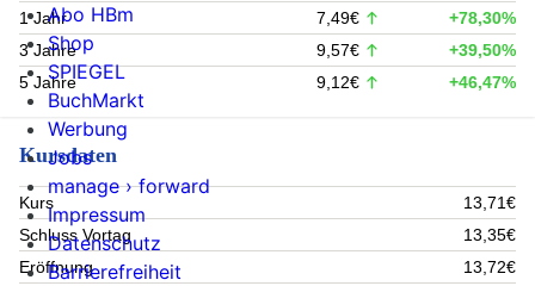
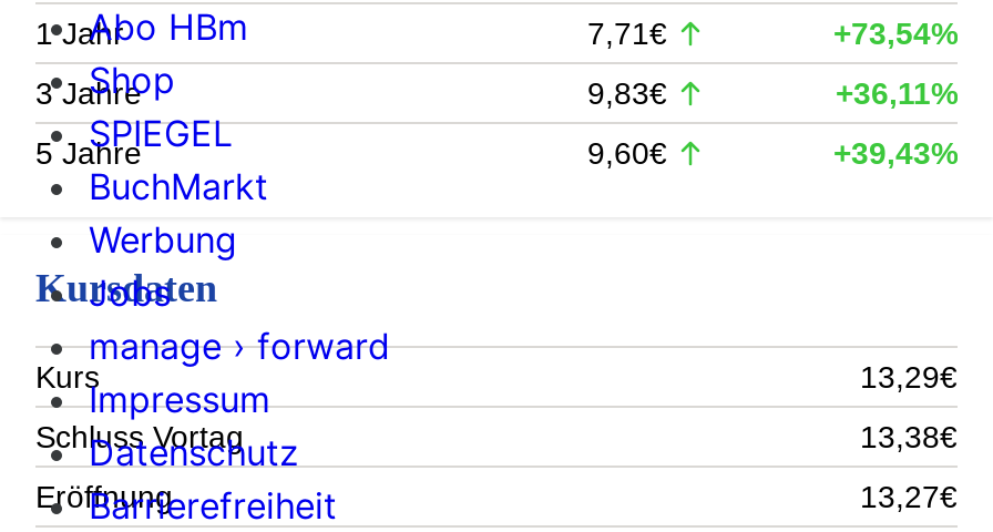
[316,9,359,28] 7,49€ -> [587,16,667,51] 7,71€
[449,9,516,28] +78,30% -> [833,16,958,51] +73,54%
[316,41,359,60] 9,57€ -> [587,76,667,111] 9,83€
[449,41,516,60] +39,50% -> [836,76,958,111] +36,11%
[316,73,359,92] 9,12€ -> [587,136,667,171] 9,60€
[449,73,516,92] +46,47% -> [833,136,958,171] +39,43%
[463,194,516,213] 13,71€ -> [860,360,958,395] 13,29€
[463,226,516,245] 13,35€ -> [860,420,958,455] 13,38€
[463,258,516,277] 13,72€ -> [860,480,958,515] 13,27€

